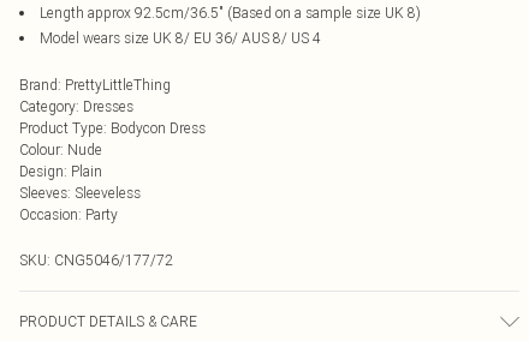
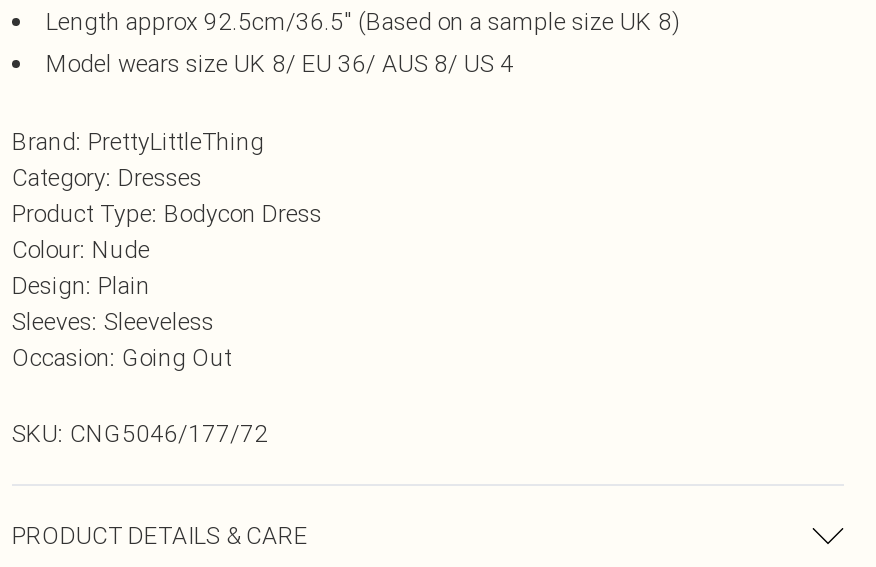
[19,205,118,223] Occasion: Party -> [12,342,232,372] Occasion: Going Out

